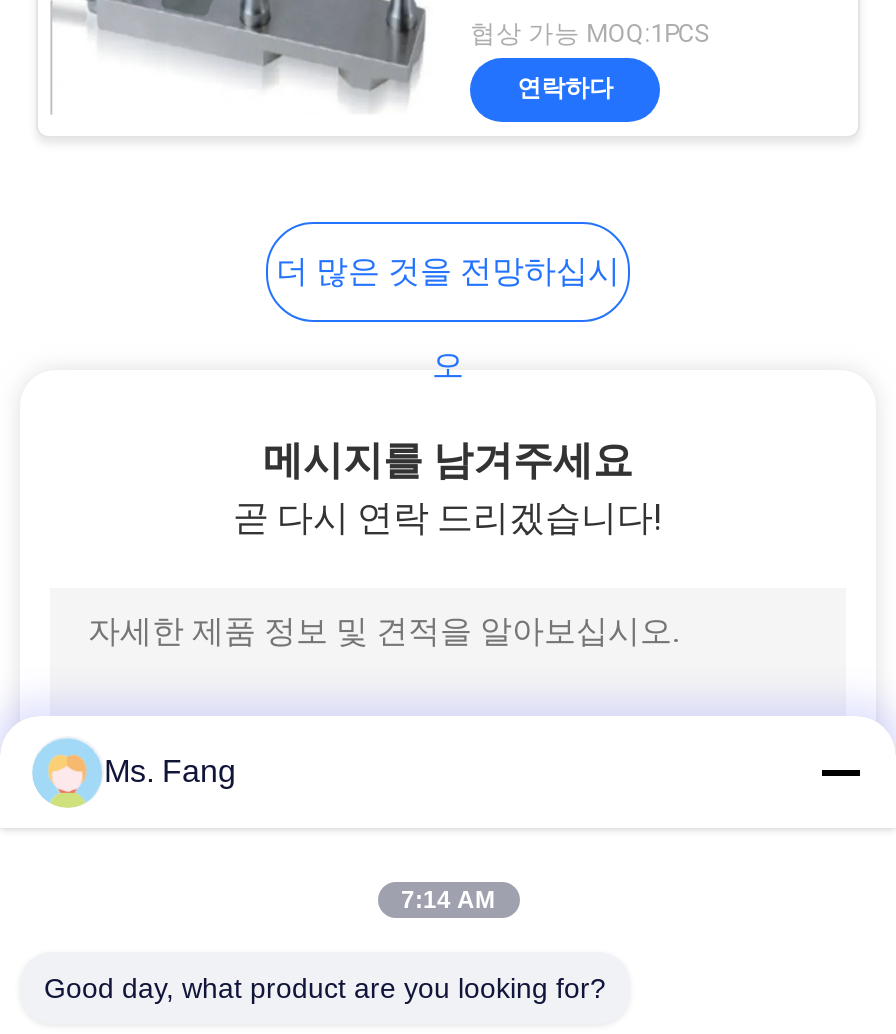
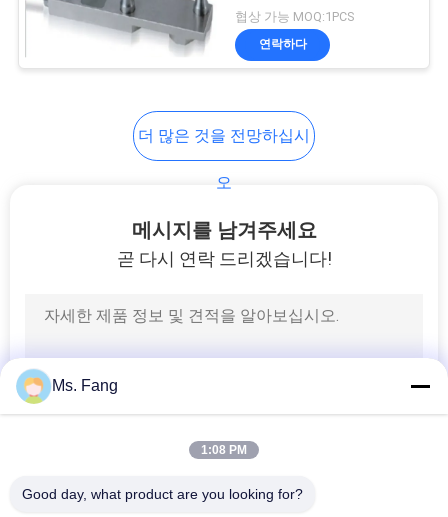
[401,886,495,914] 7:14 AM -> [201,443,247,457] 1:08 PM

